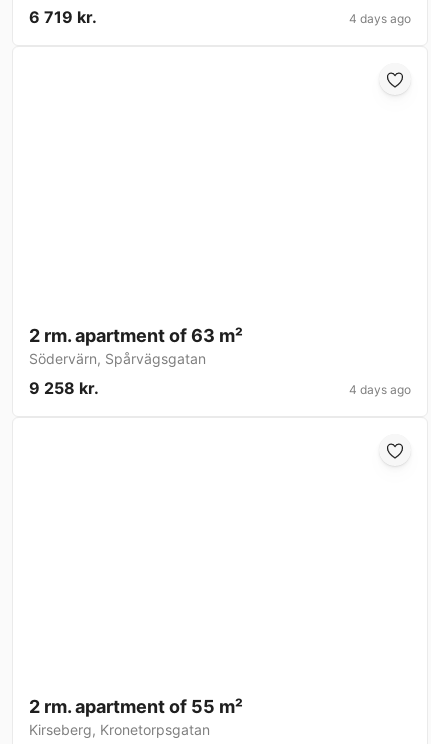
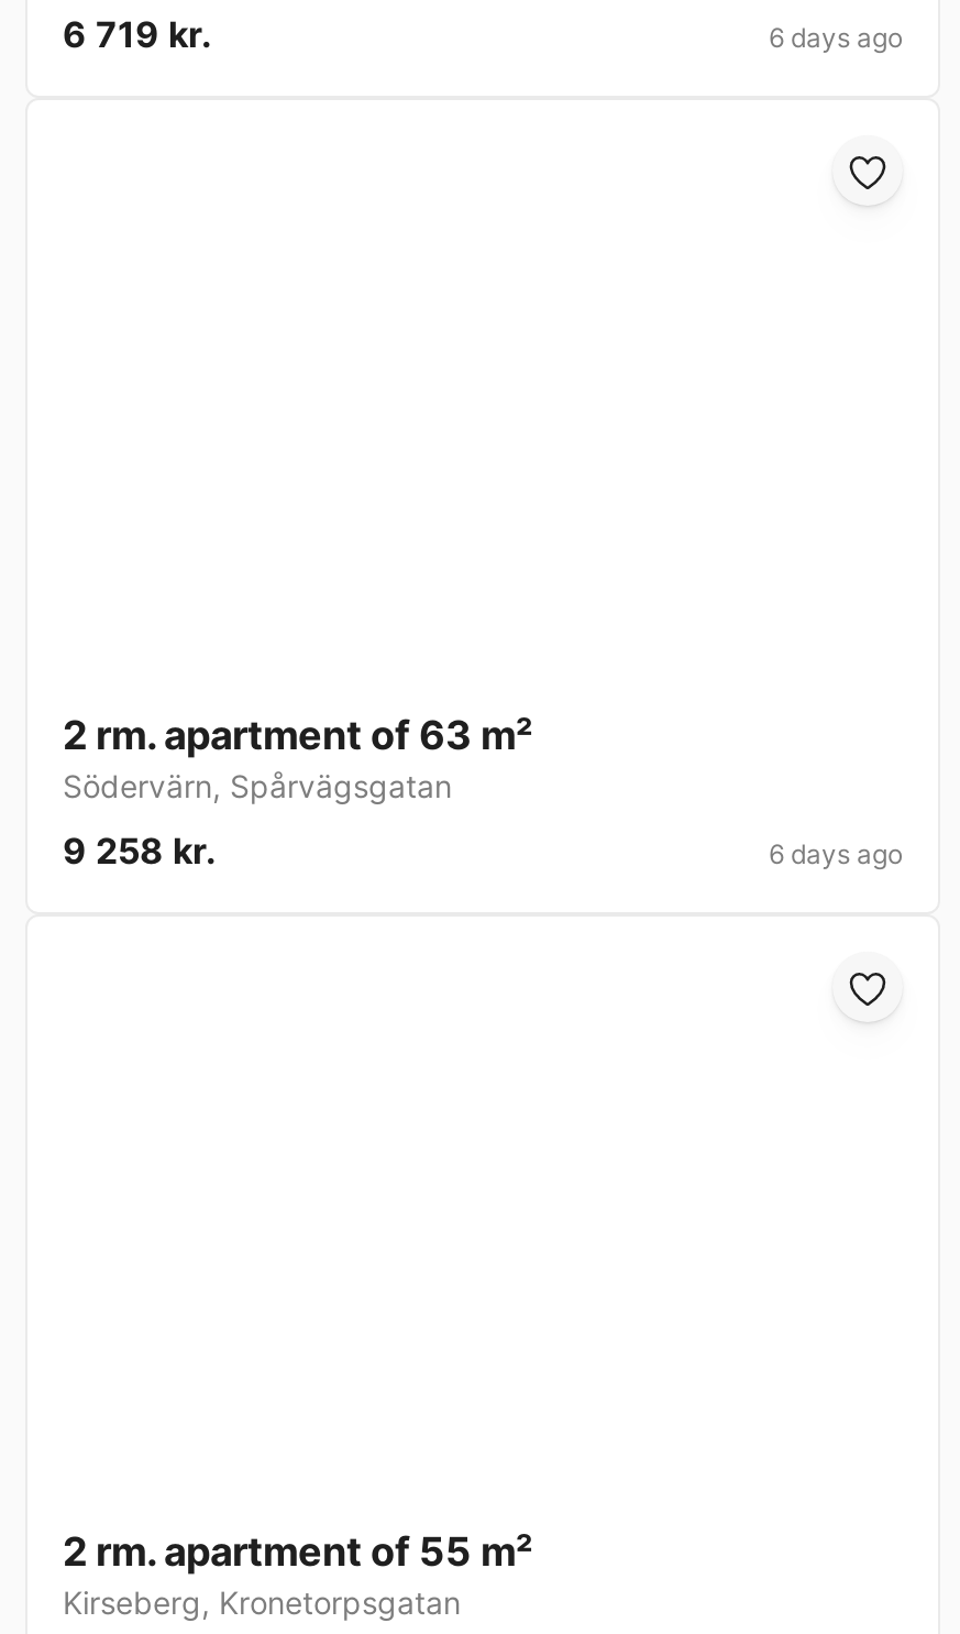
[349,11,411,26] 4 days ago -> [769,22,903,55] 6 days ago
[349,382,411,397] 4 days ago -> [769,838,903,871] 6 days ago

